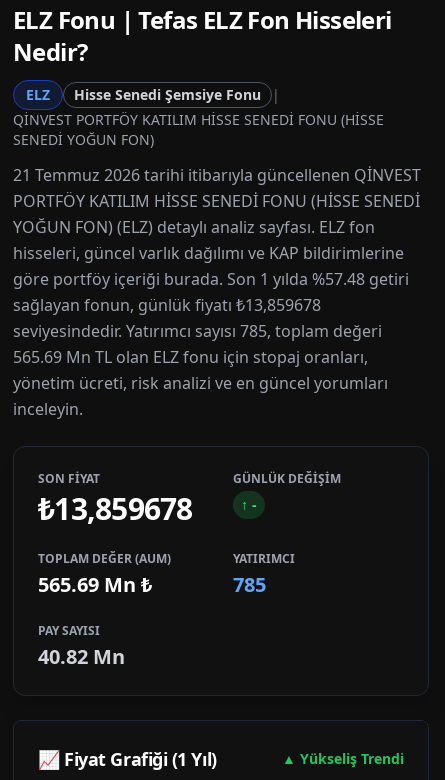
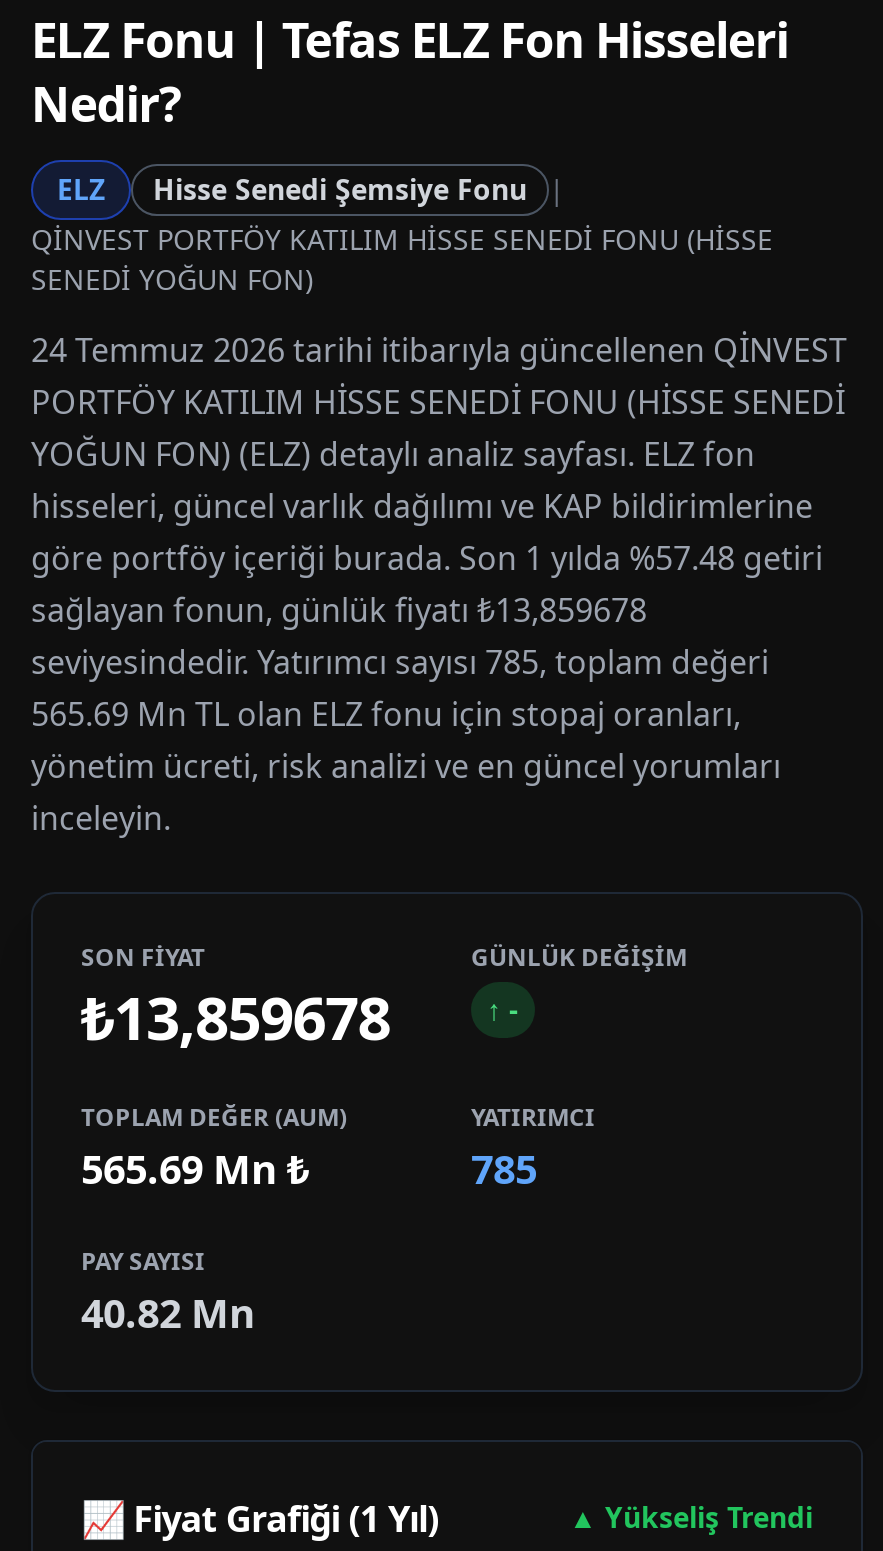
[13,164,421,186] 21 Temmuz 2026 tarihi itibarıyla güncellenen QİNVEST -> [31,328,847,372] 24 Temmuz 2026 tarihi itibarıyla güncellenen QİNVEST

